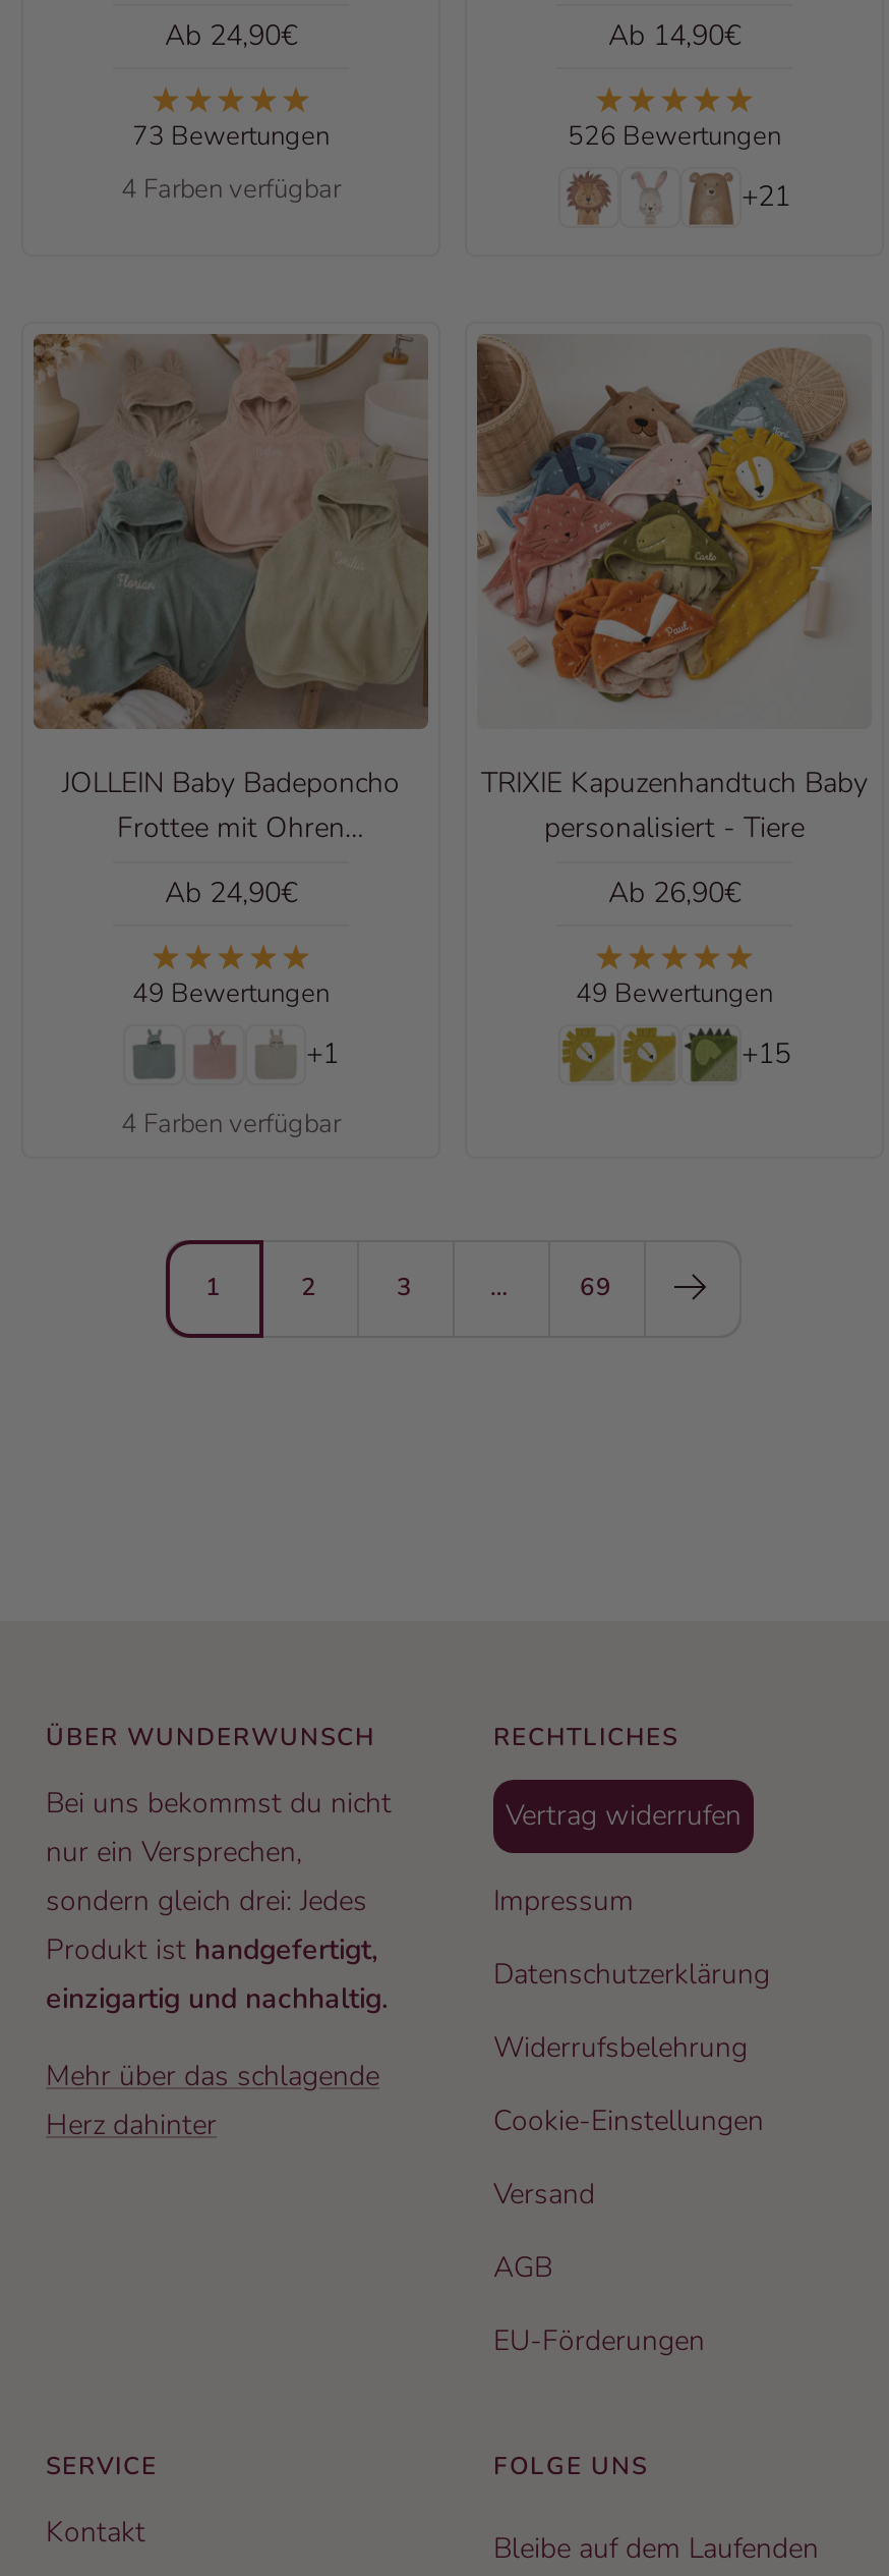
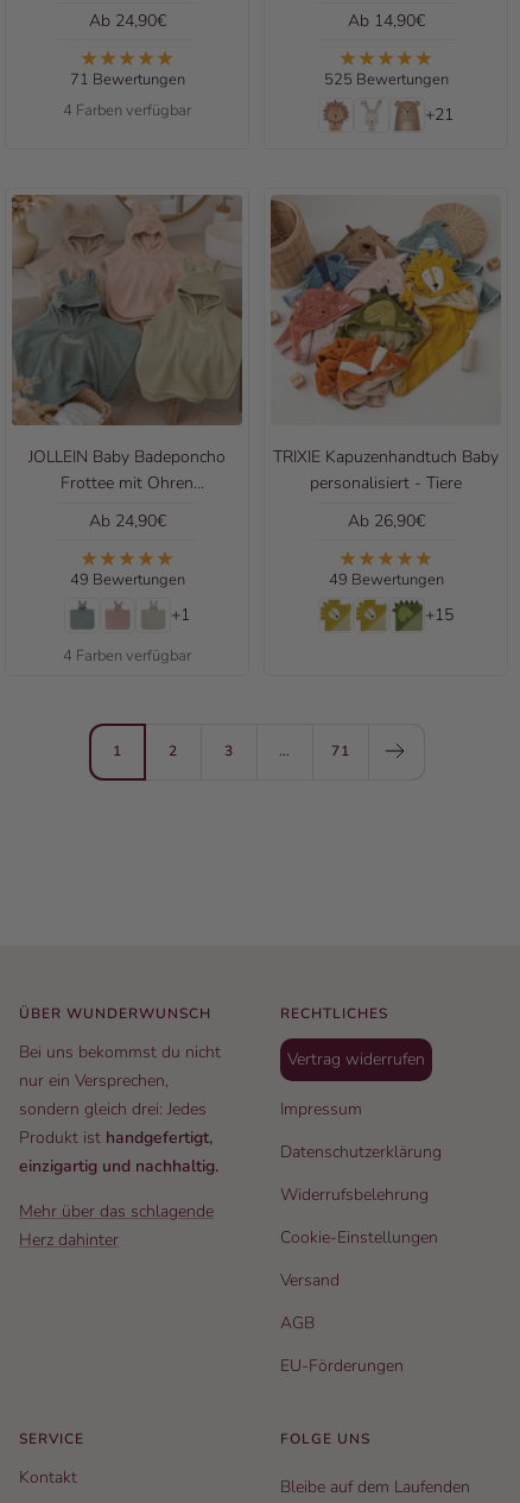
[132,119,330,155] 73 Bewertungen -> [69,69,185,91] 71 Bewertungen
[568,119,781,155] 526 Bewertungen -> [324,69,448,91] 525 Bewertungen
[580,1271,612,1303] 69 -> [331,741,350,760] 71

